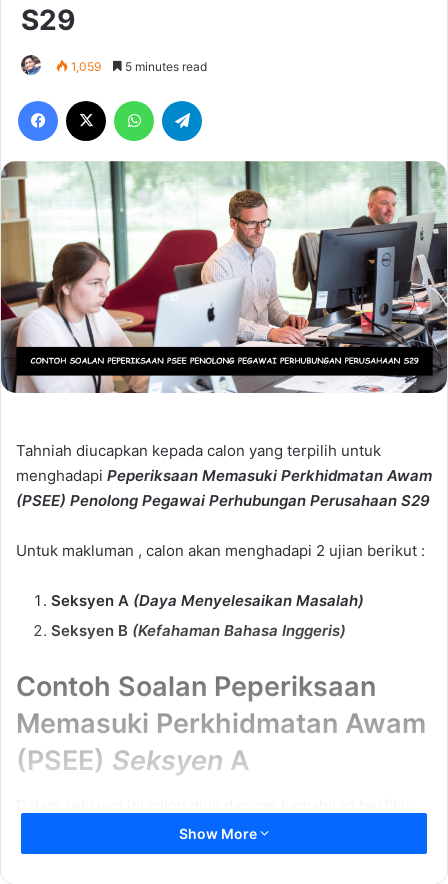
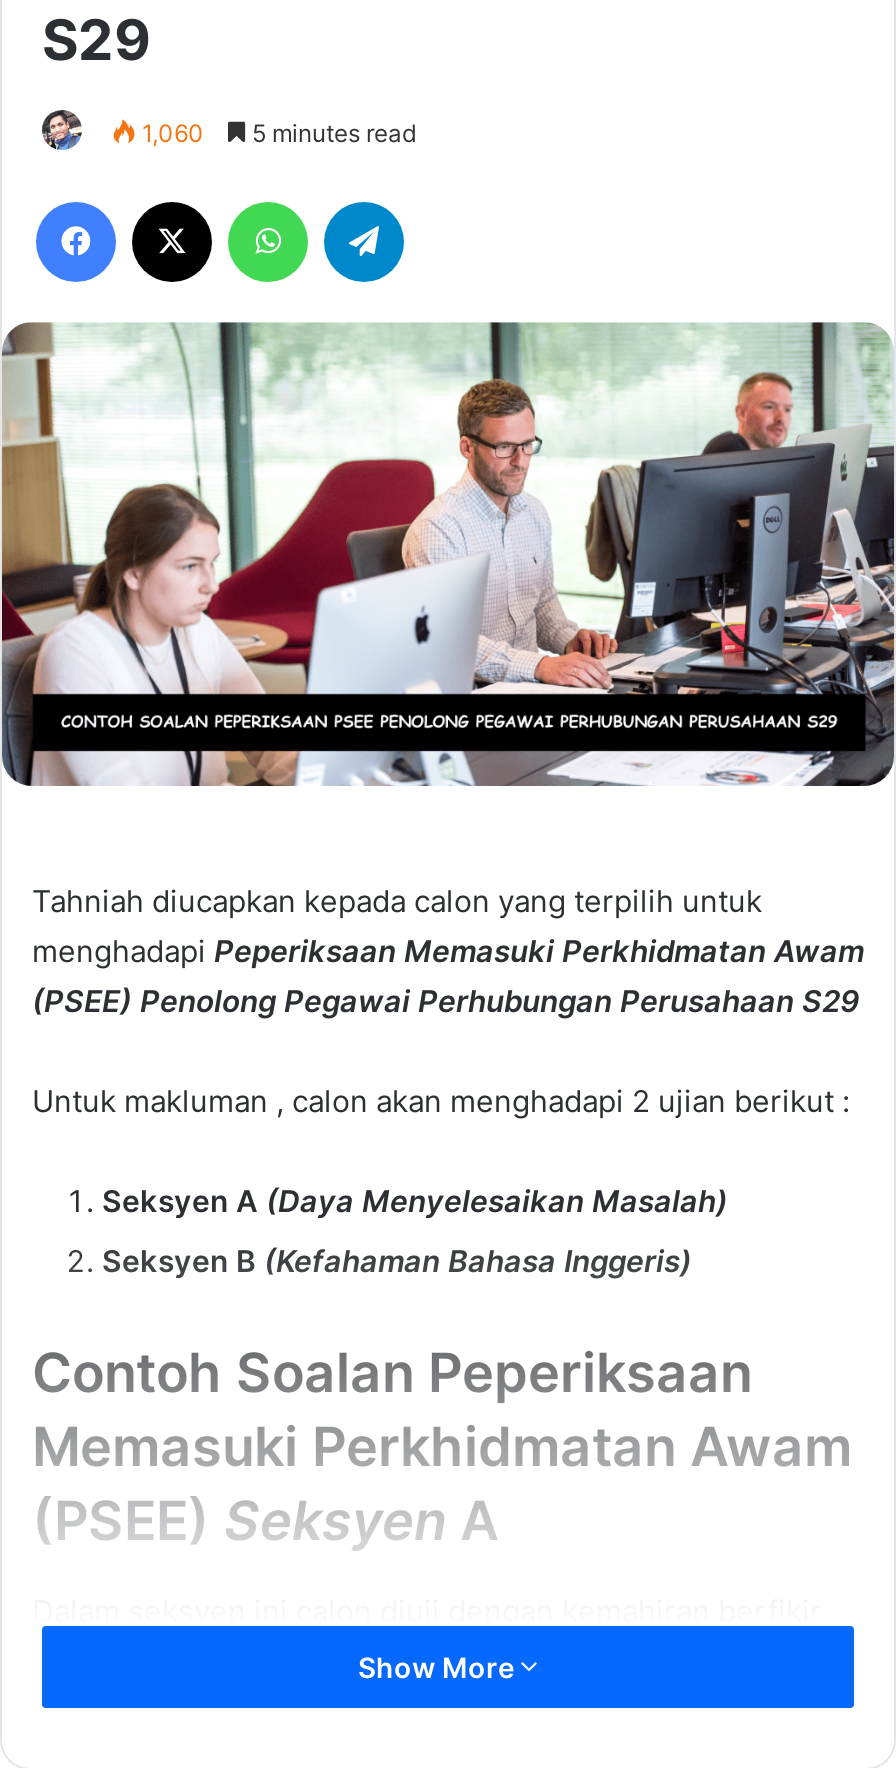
[68,59,207,74] 1,059 5 minutes read -> [136,118,416,148] 1,060 5 minutes read

